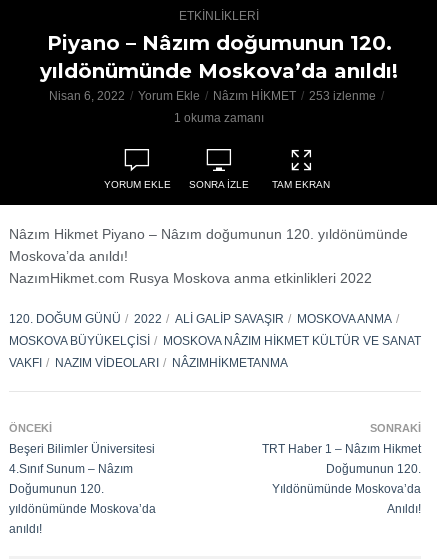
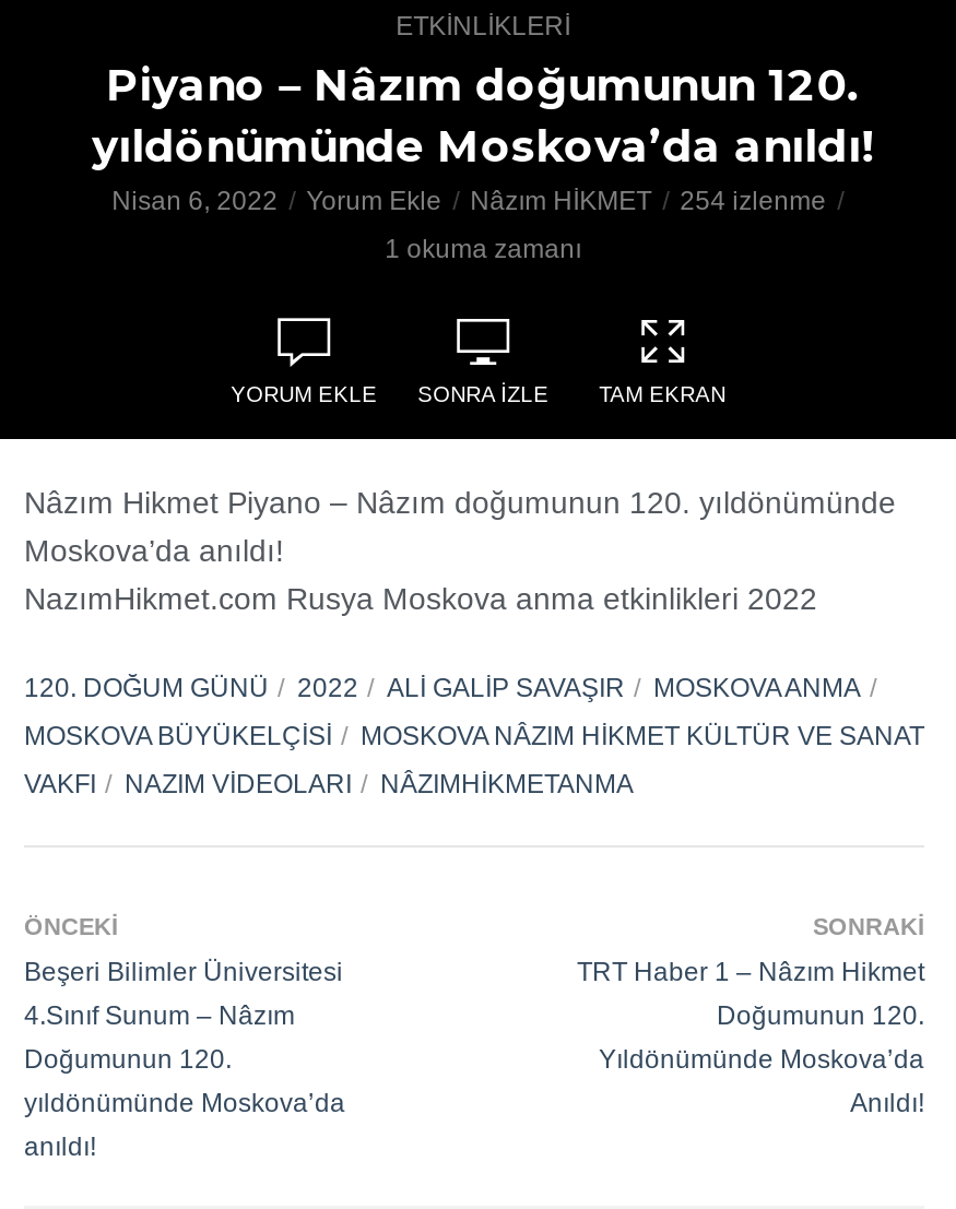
[49,89,376,103] Nisan 6, 2022 Yorum Ekle Nâzım HİKMET 253 izlenme -> [112,186,826,216] Nisan 6, 2022 Yorum Ekle Nâzım HİKMET 254 izlenme

